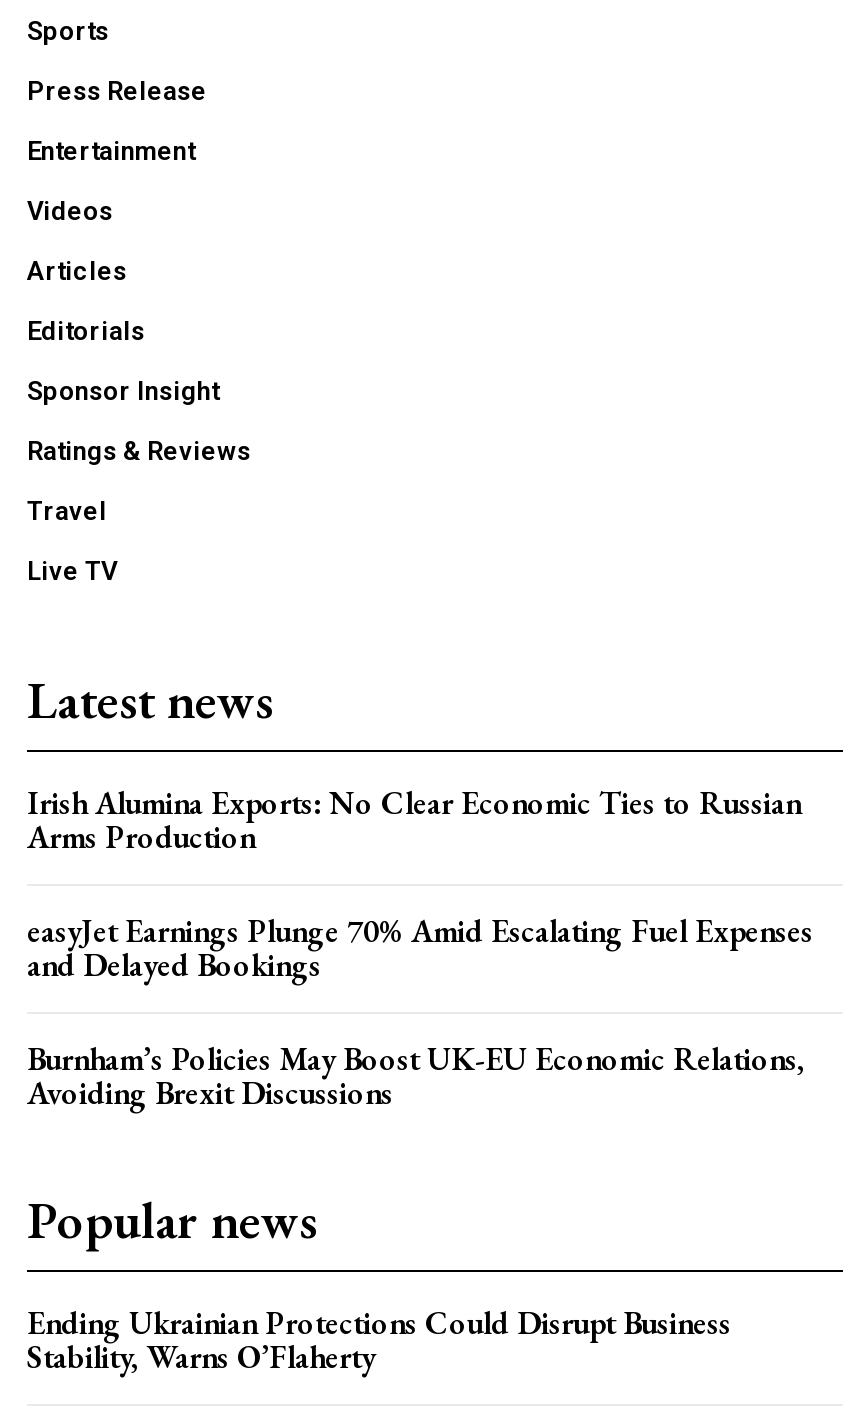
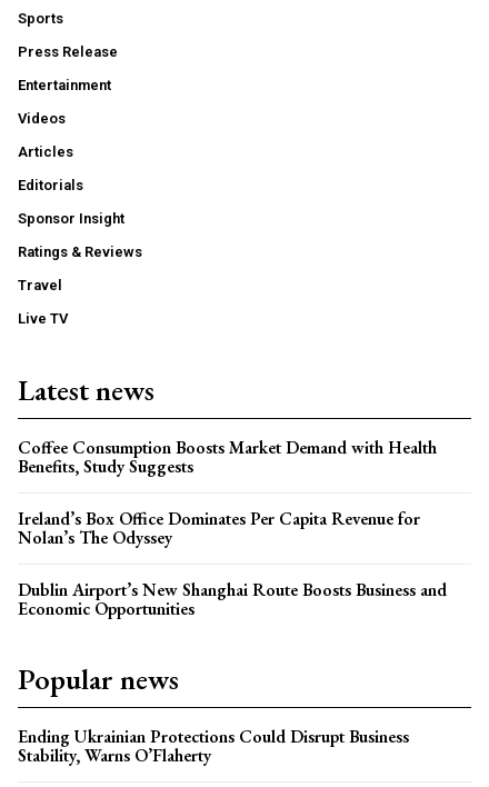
[27,782,801,858] Irish Alumina Exports: No Clear Economic Ties to Russian | Arms Production -> [18,436,437,478] Coffee Consumption Boosts Market Demand with Health | Benefits, Study Suggests
[27,910,813,986] easyJet Earnings Plunge 70% Amid Escalating Fuel Expenses | and Delayed Bookings -> [18,507,420,549] Ireland’s Box Office Dominates Per Capita Revenue for | Nolan’s The Odyssey
[27,1038,805,1114] Burnham’s Policies May Boost UK-EU Economic Relations, | Avoiding Brexit Discussions -> [18,578,447,620] Dublin Airport’s New Shanghai Route Boosts Business and | Economic Opportunities

